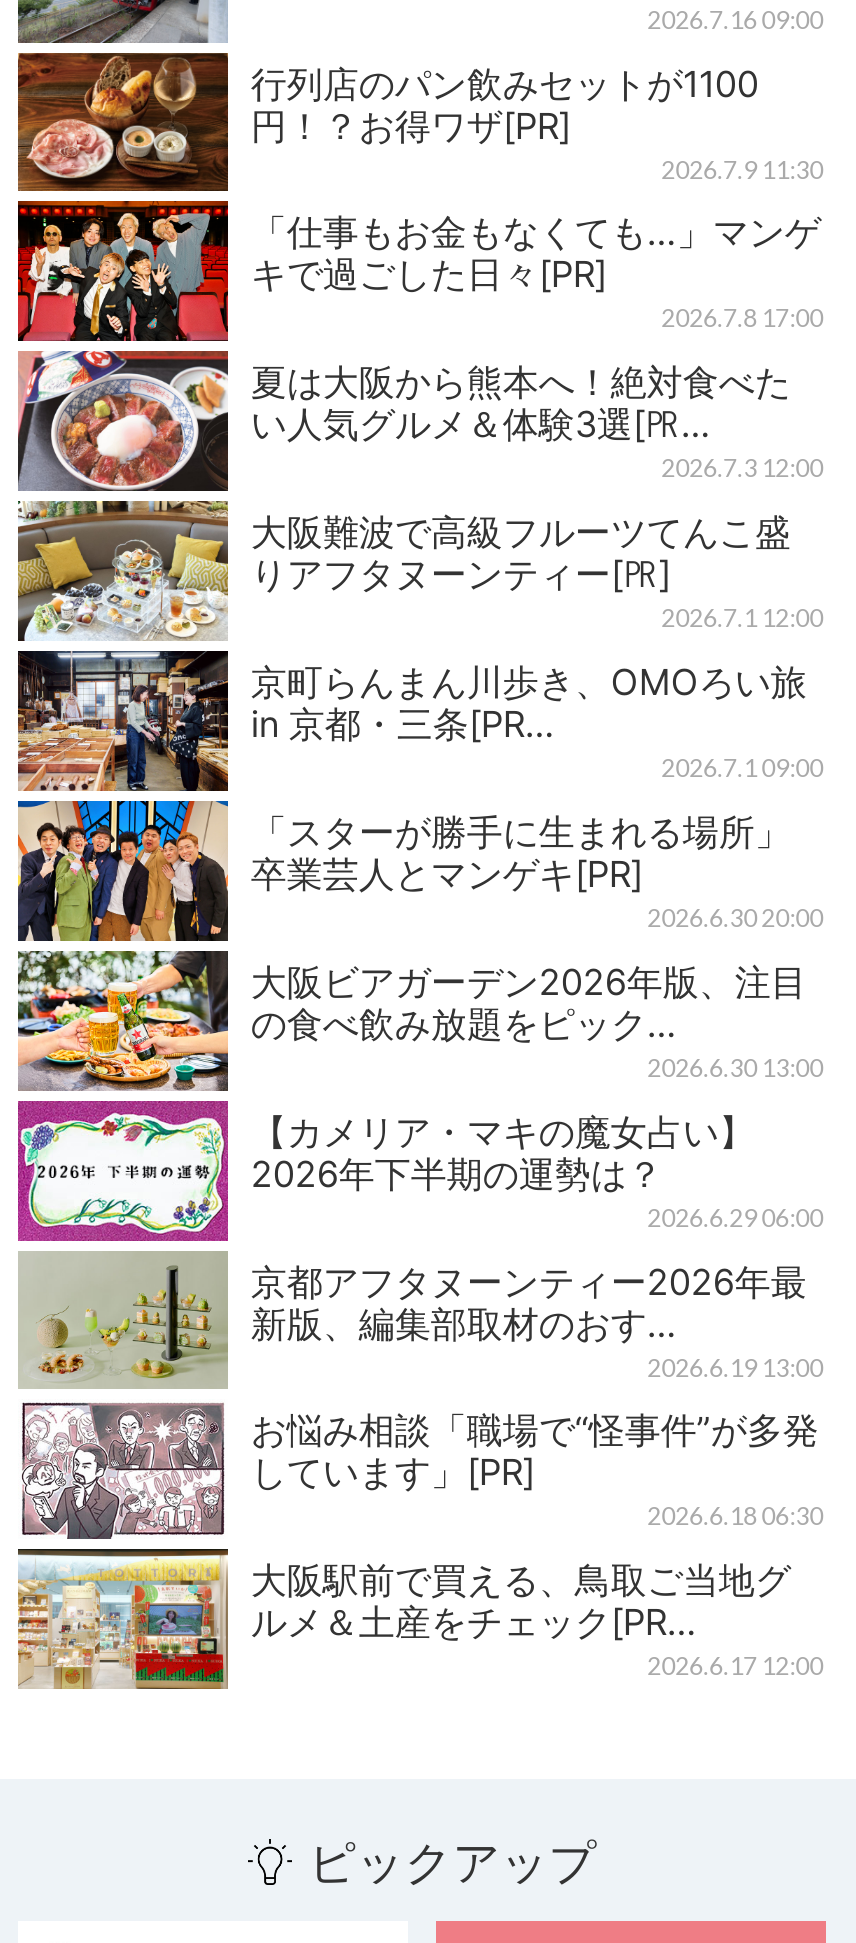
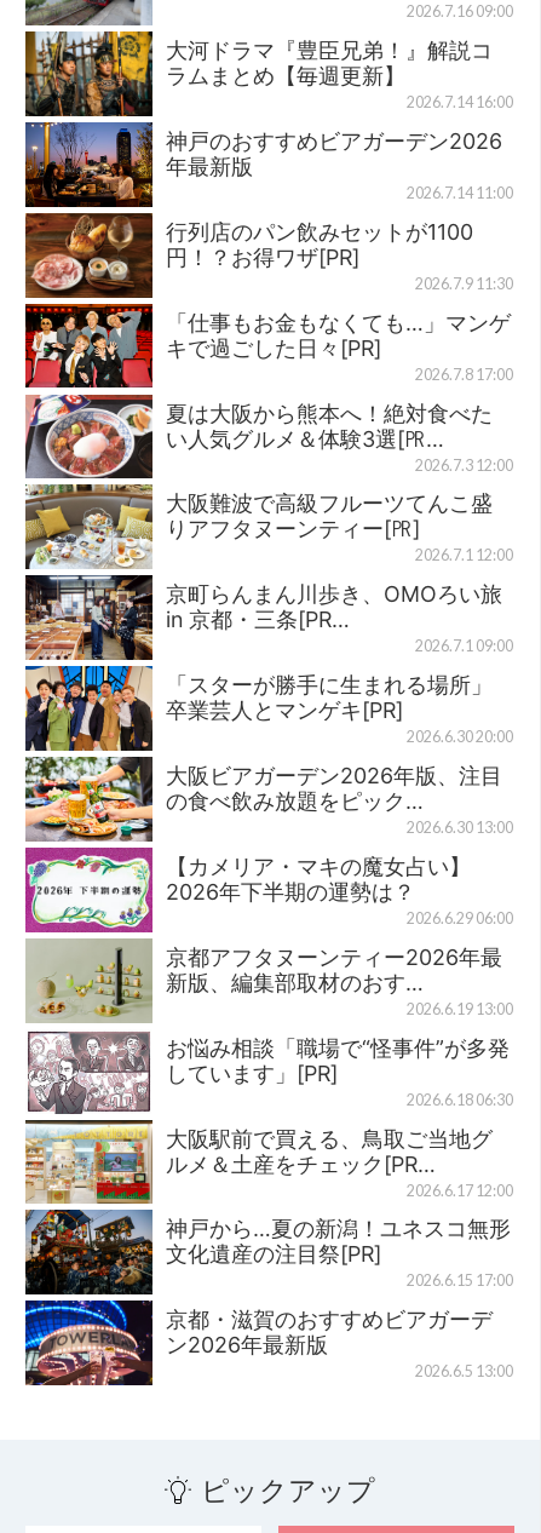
none -> [24,30,513,214] [image] | 大河ドラマ『豊臣兄弟！』解説コ | ラムまとめ【毎週更新】 | 2026.7.14 16:00 | 神戸のおすすめビアガーデン2026 | 年最新版 | 2026.7.14 11:00
none -> [24,1208,513,1386] [image] | 神戸から…夏の新潟！ユネスコ無形 | 文化遺産の注目祭[PR] | 2026.6.15 17:00 | 京都・滋賀のおすすめビアガーデ | ン2026年最新版 | 2026.6.5 13:00

